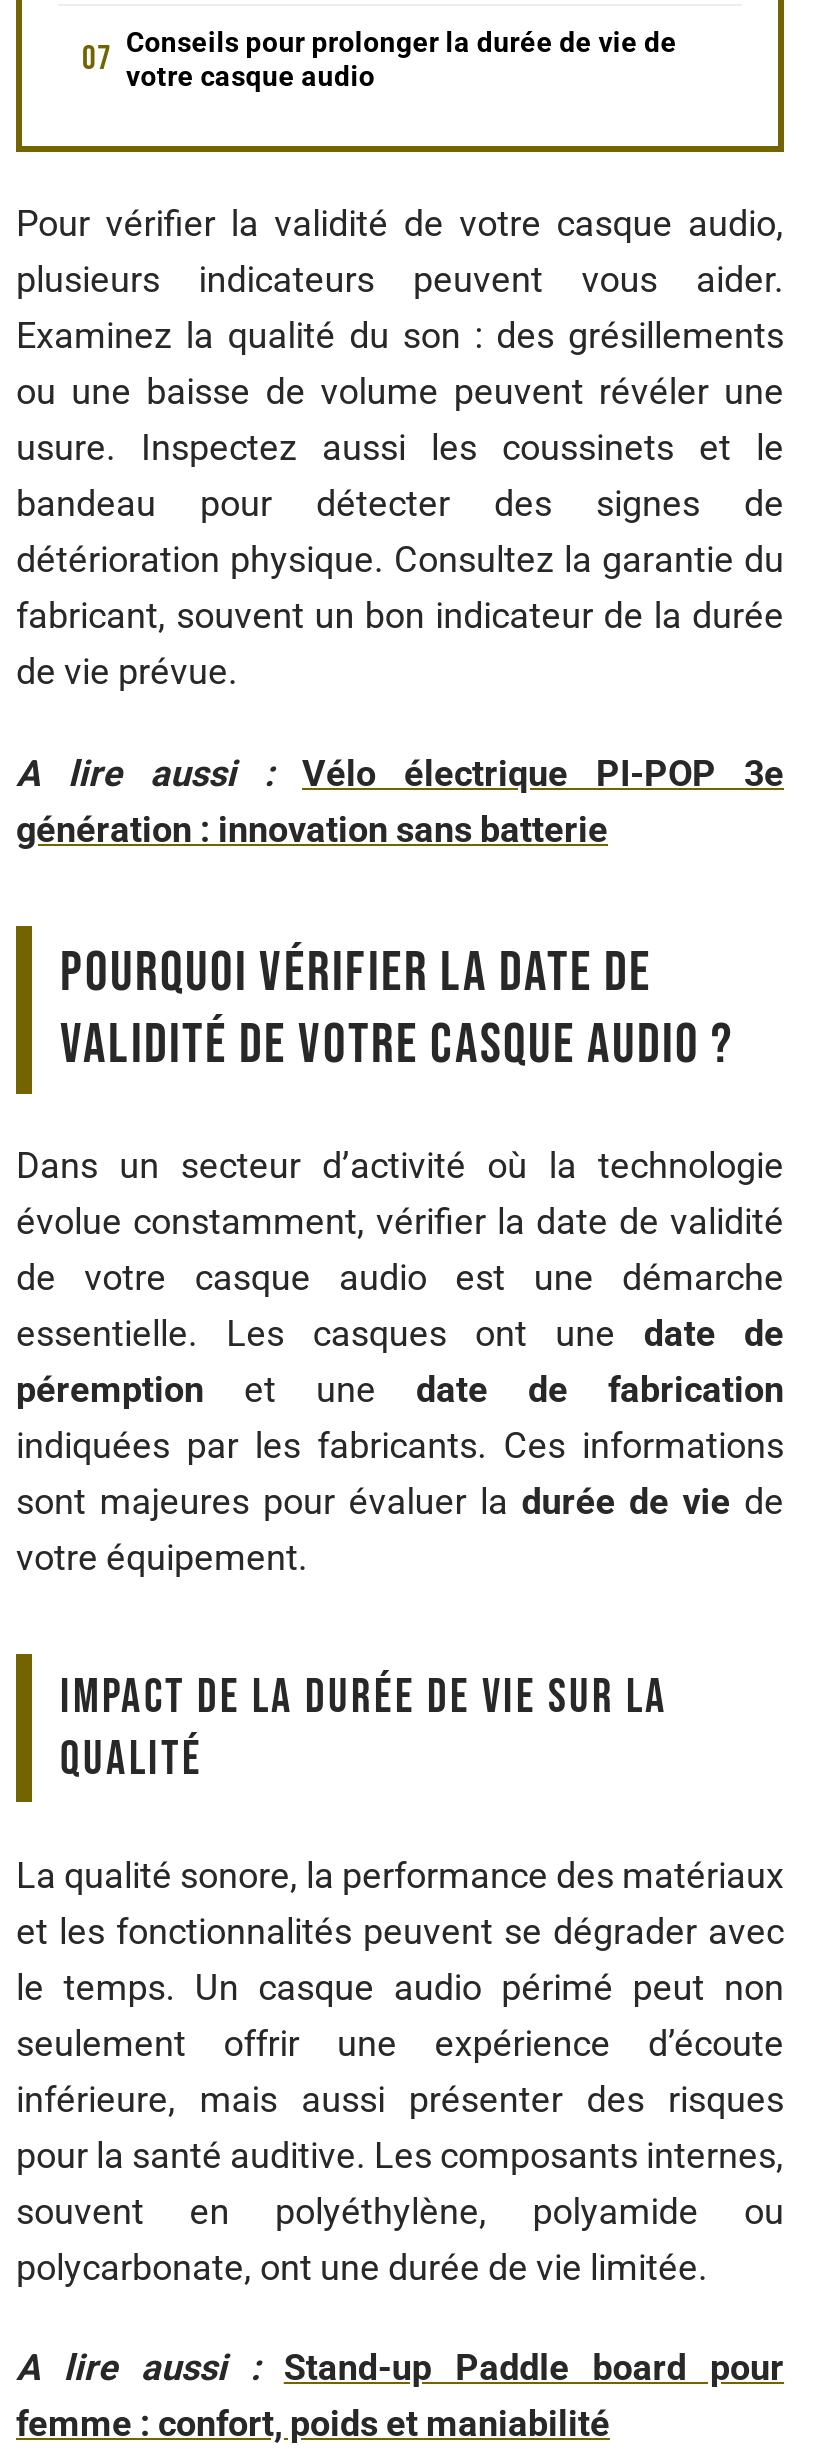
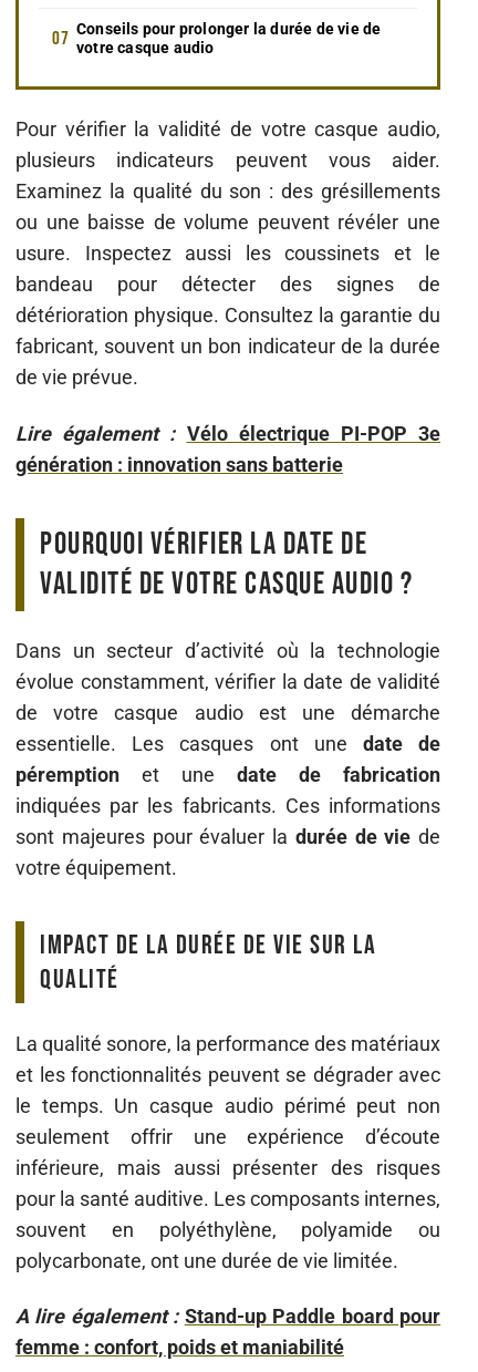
[16,751,784,793] A lire aussi : | Vélo électrique PI-POP 3e -> [15,421,440,445] Lire également : Vélo électrique PI-POP 3e
[16,2346,784,2388] A lire aussi : Stand-up Paddle board pour -> [15,1304,440,1328] A lire également : Stand-up Paddle board pour

